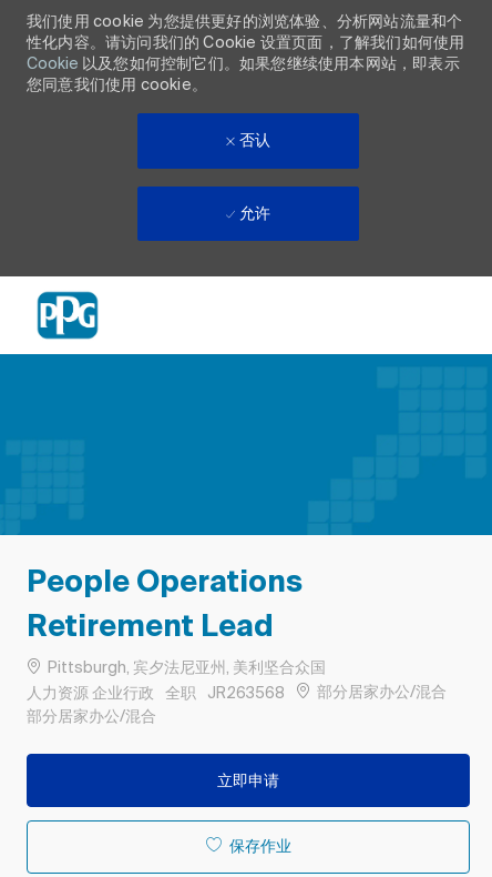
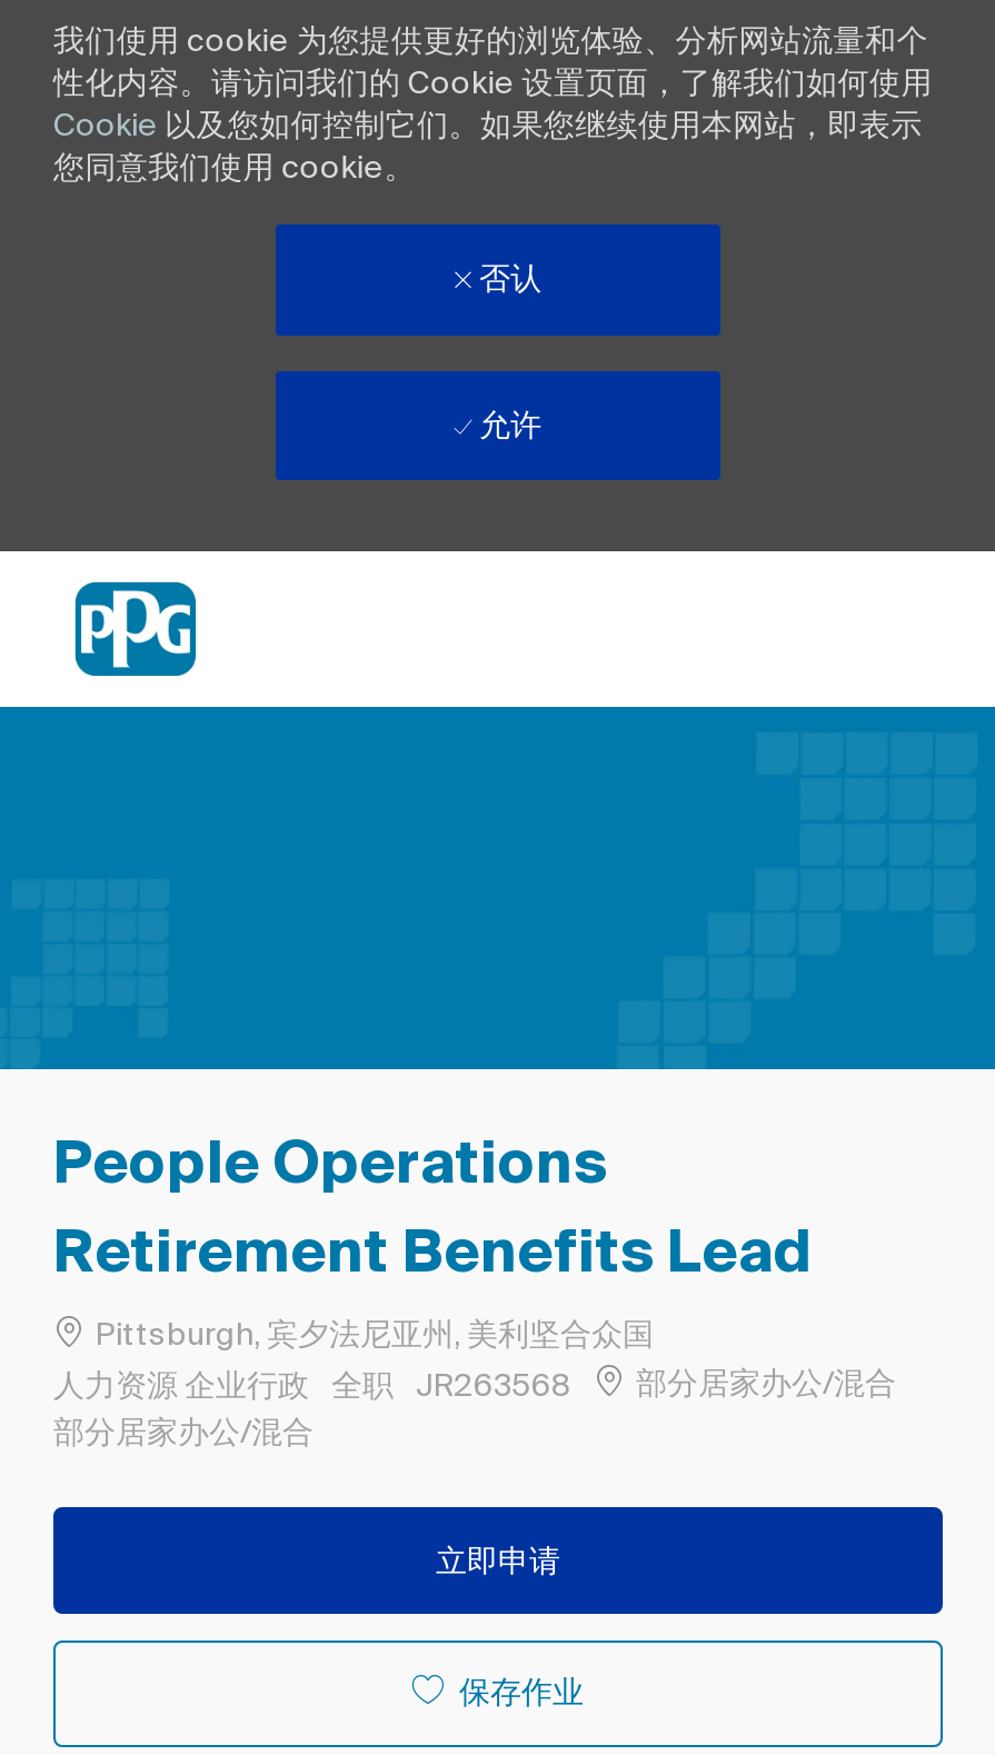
[27,614,274,643] Retirement Lead -> [53,1227,814,1285] Retirement Benefits Lead

